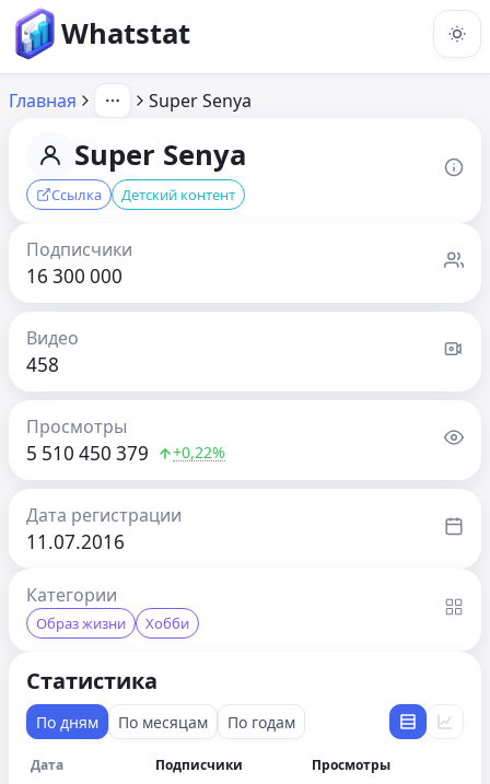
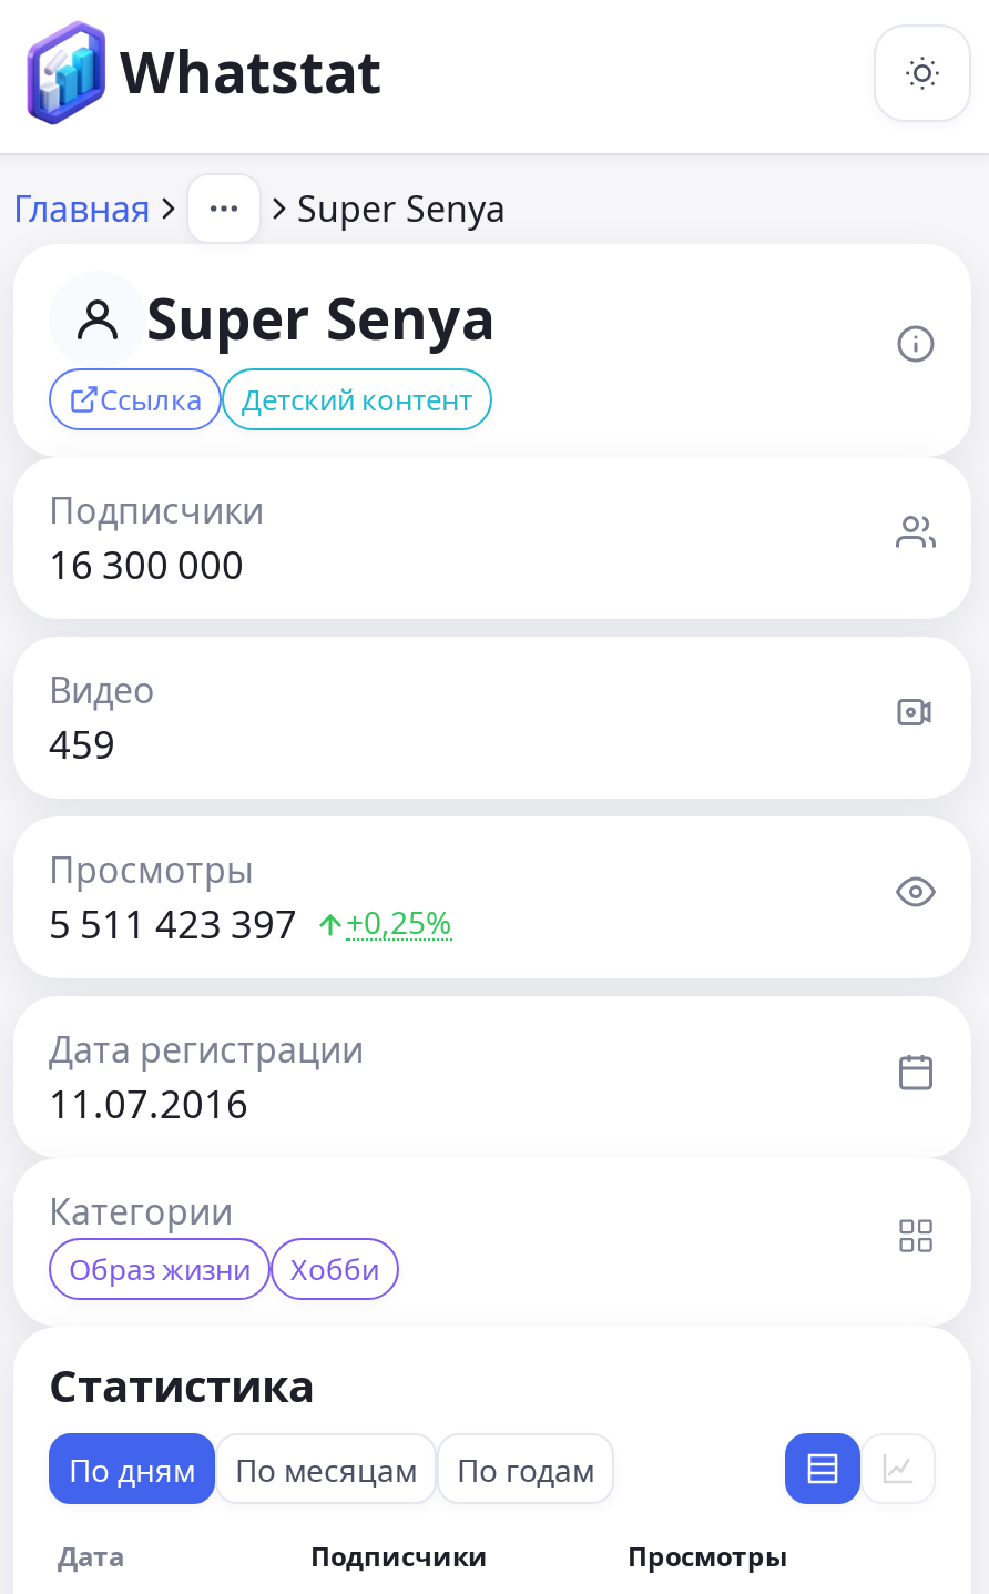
[26,352,59,377] 458 -> [49,719,115,770] 459
[26,441,149,466] 5 510 450 379 -> [49,898,297,950] 5 511 423 397
[173,442,225,463] +0,22% -> [346,901,452,943] +0,25%

